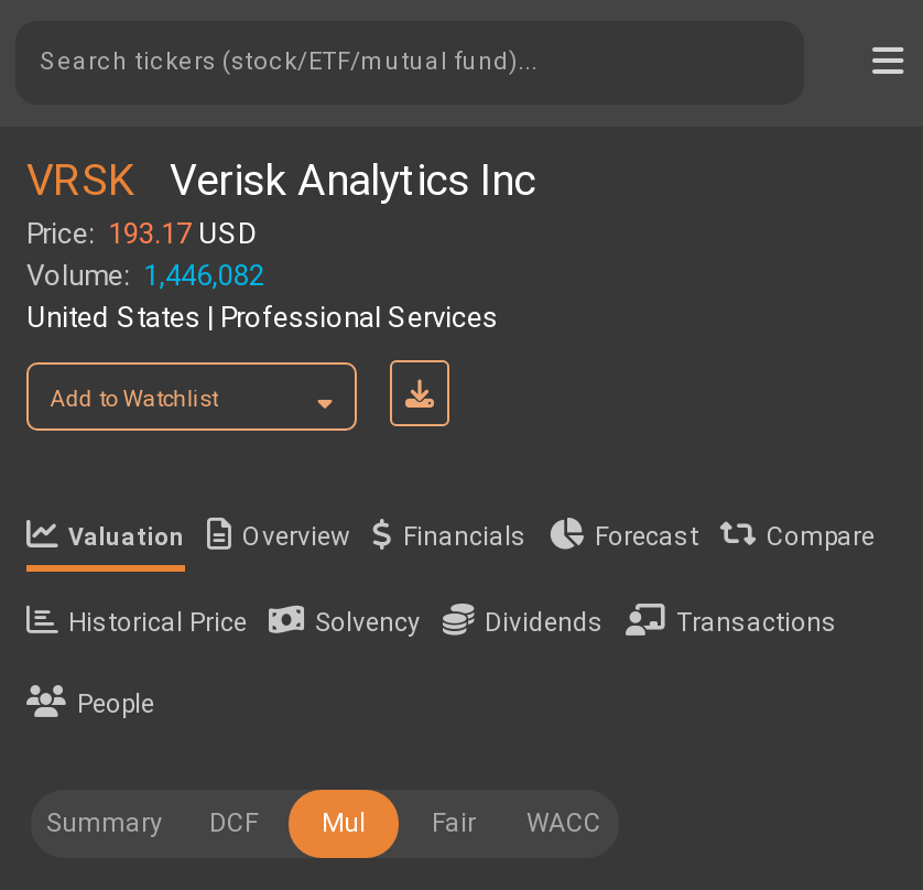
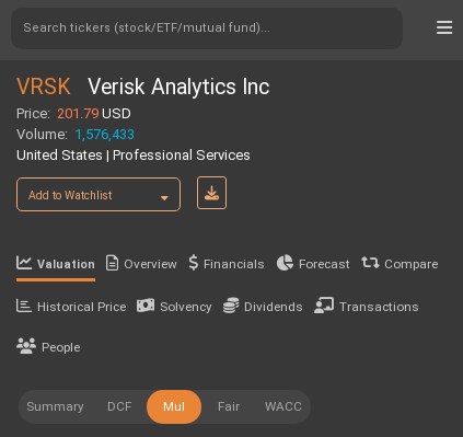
[26,217,258,250] Price: 193.17 USD -> [16,105,131,122] Price: 201.79 USD
[26,259,264,292] Volume: 1,446,082 -> [16,126,135,142] Volume: 1,576,433

